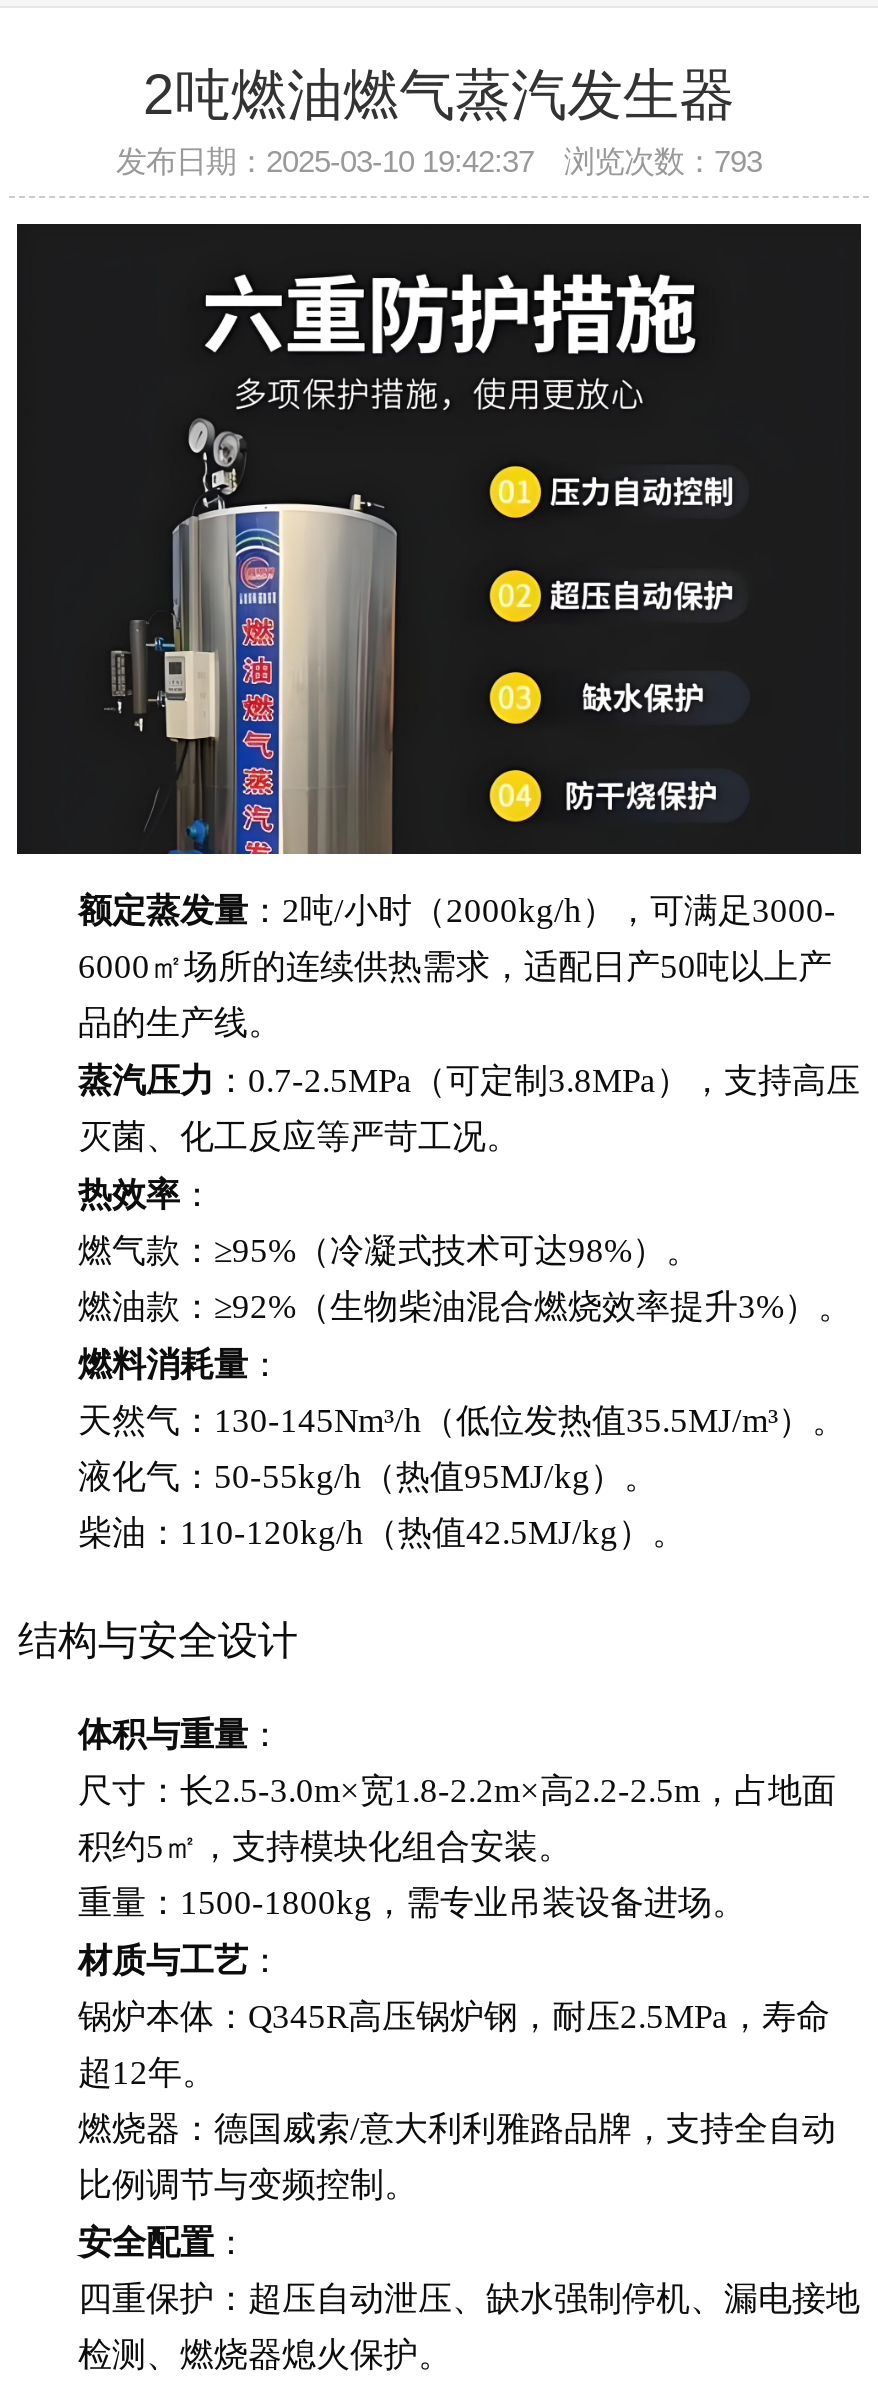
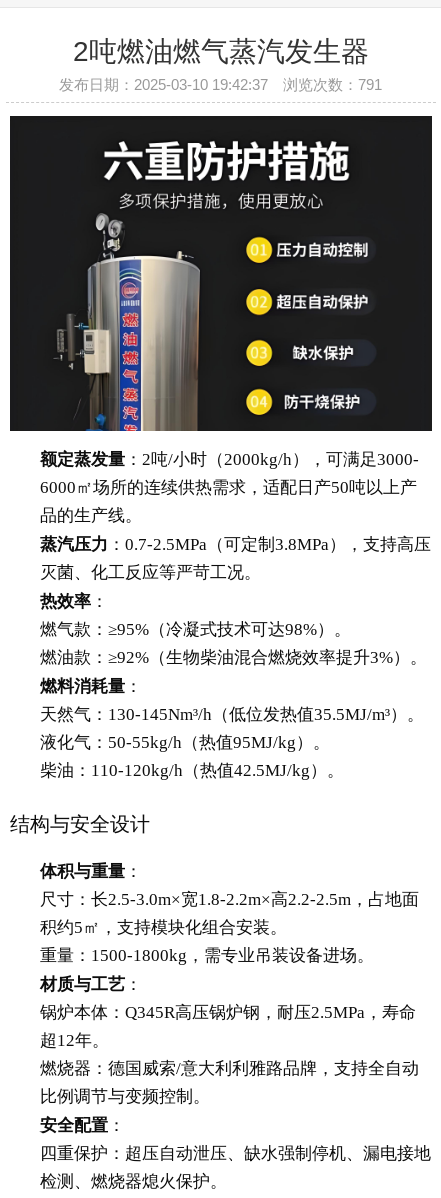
[116,144,762,178] 发布日期：2025-03-10 19:42:37 浏览次数：793 -> [59,76,382,93] 发布日期：2025-03-10 19:42:37 浏览次数：791

